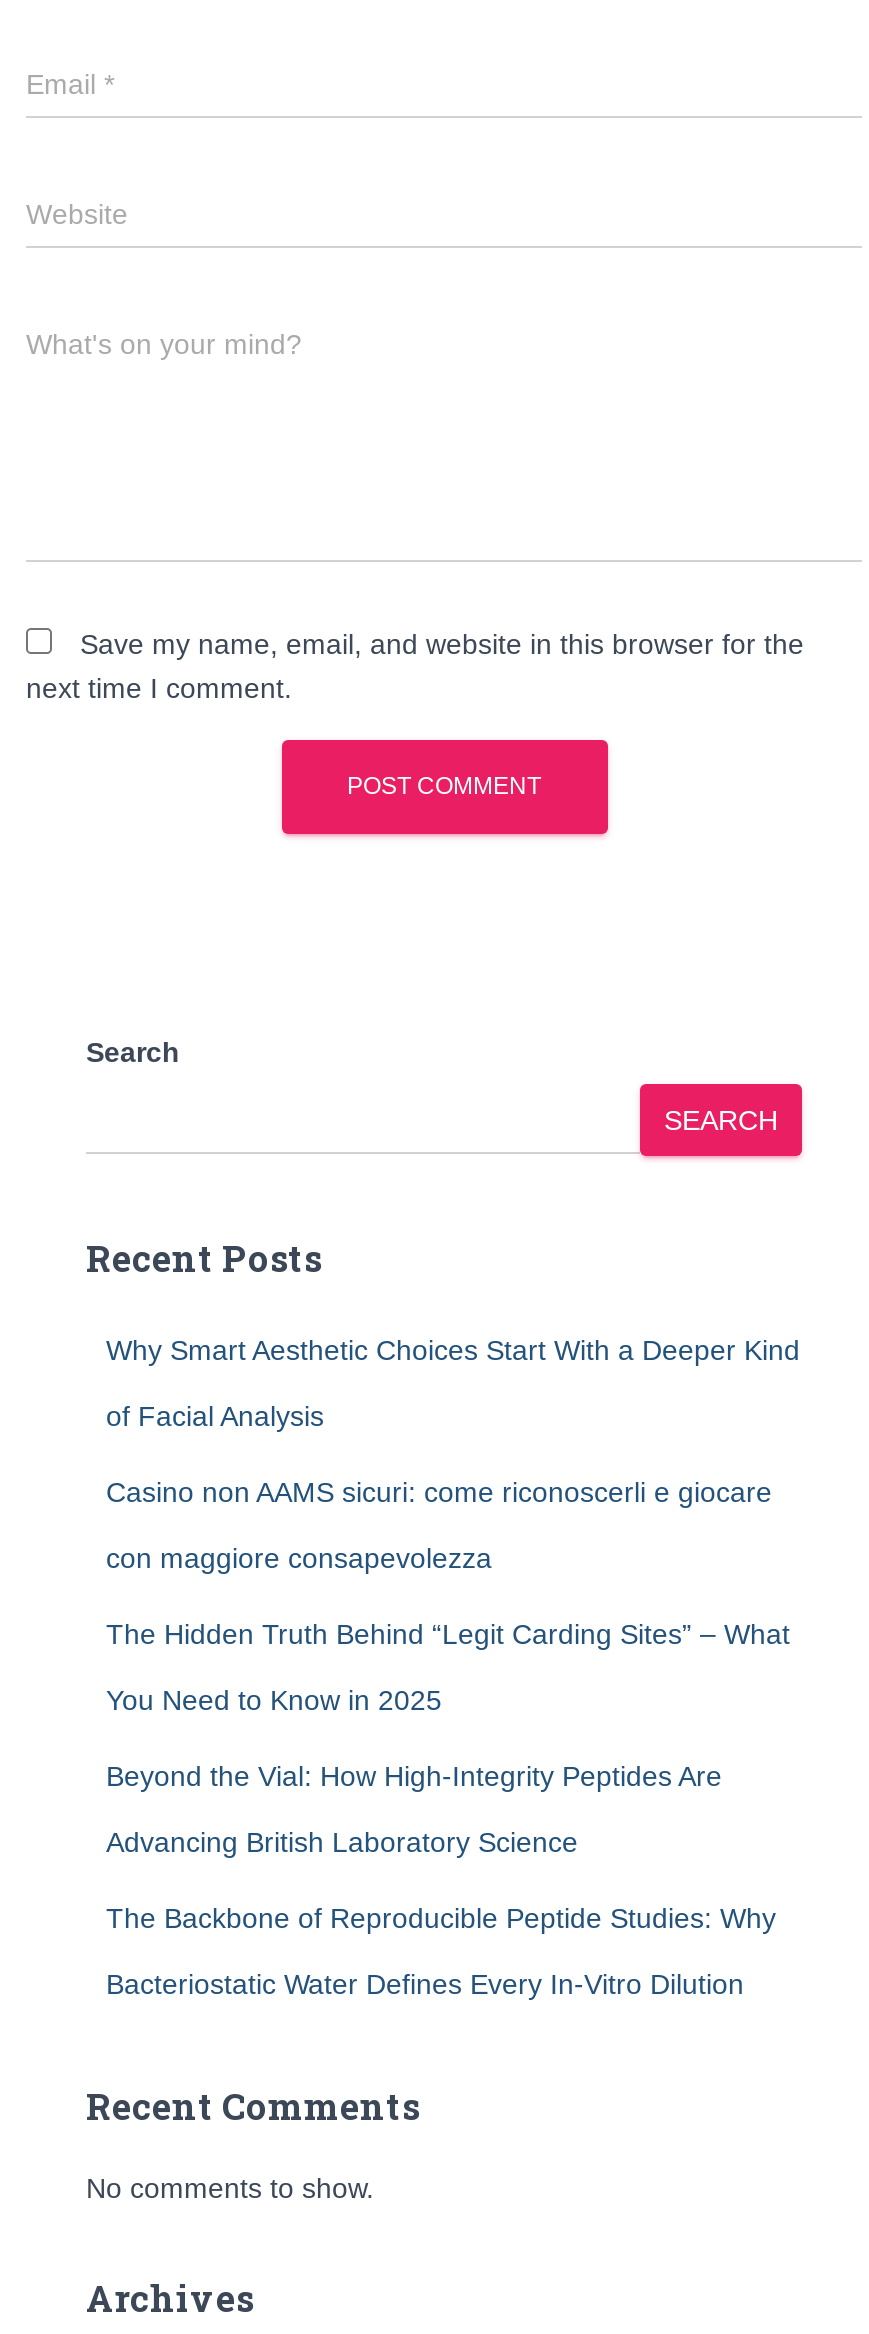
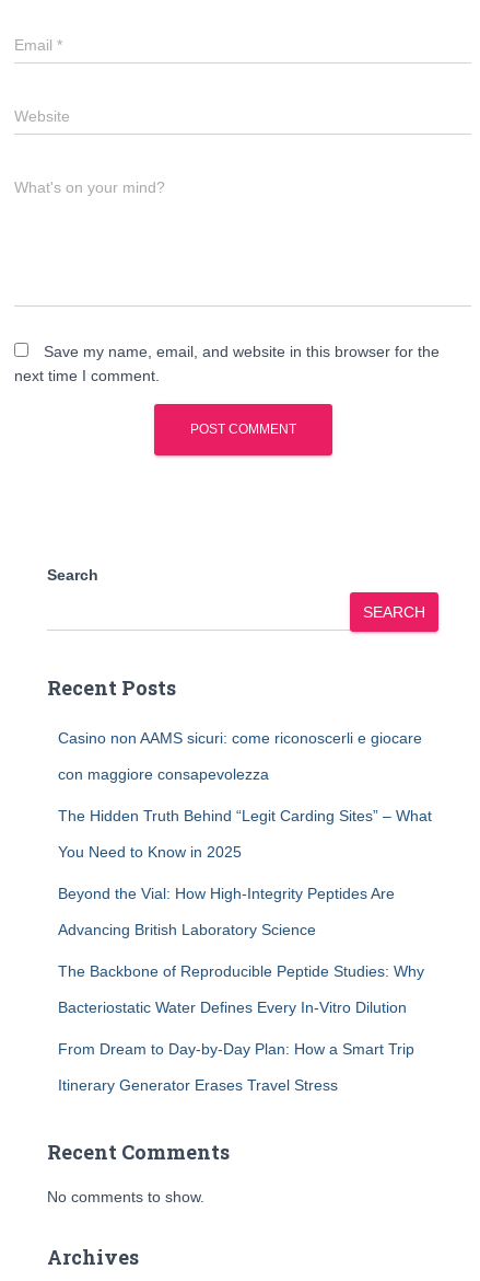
[106,1334,800,1432] Why Smart Aesthetic Choices Start With a Deeper Kind | of Facial Analysis -> none
moved [106,1476,790,2000] -> [58,729,432,1016]: Casino non AAMS sicuri: come riconoscerli e giocare | con maggiore consapevolezza | The Hidden Truth Behind “Legit Carding Sites” – What | You Need to Know in 2025 | Beyond the Vial: How High-Integrity Peptides Are | Advancing British Laboratory Science | The Backbone of Reproducible Peptide Studies: Why | Bacteriostatic Water Defines Every In-Vitro Dilution
none -> [58,1040,414,1094] From Dream to Day-by-Day Plan: How a Smart Trip | Itinerary Generator Erases Travel Stress

